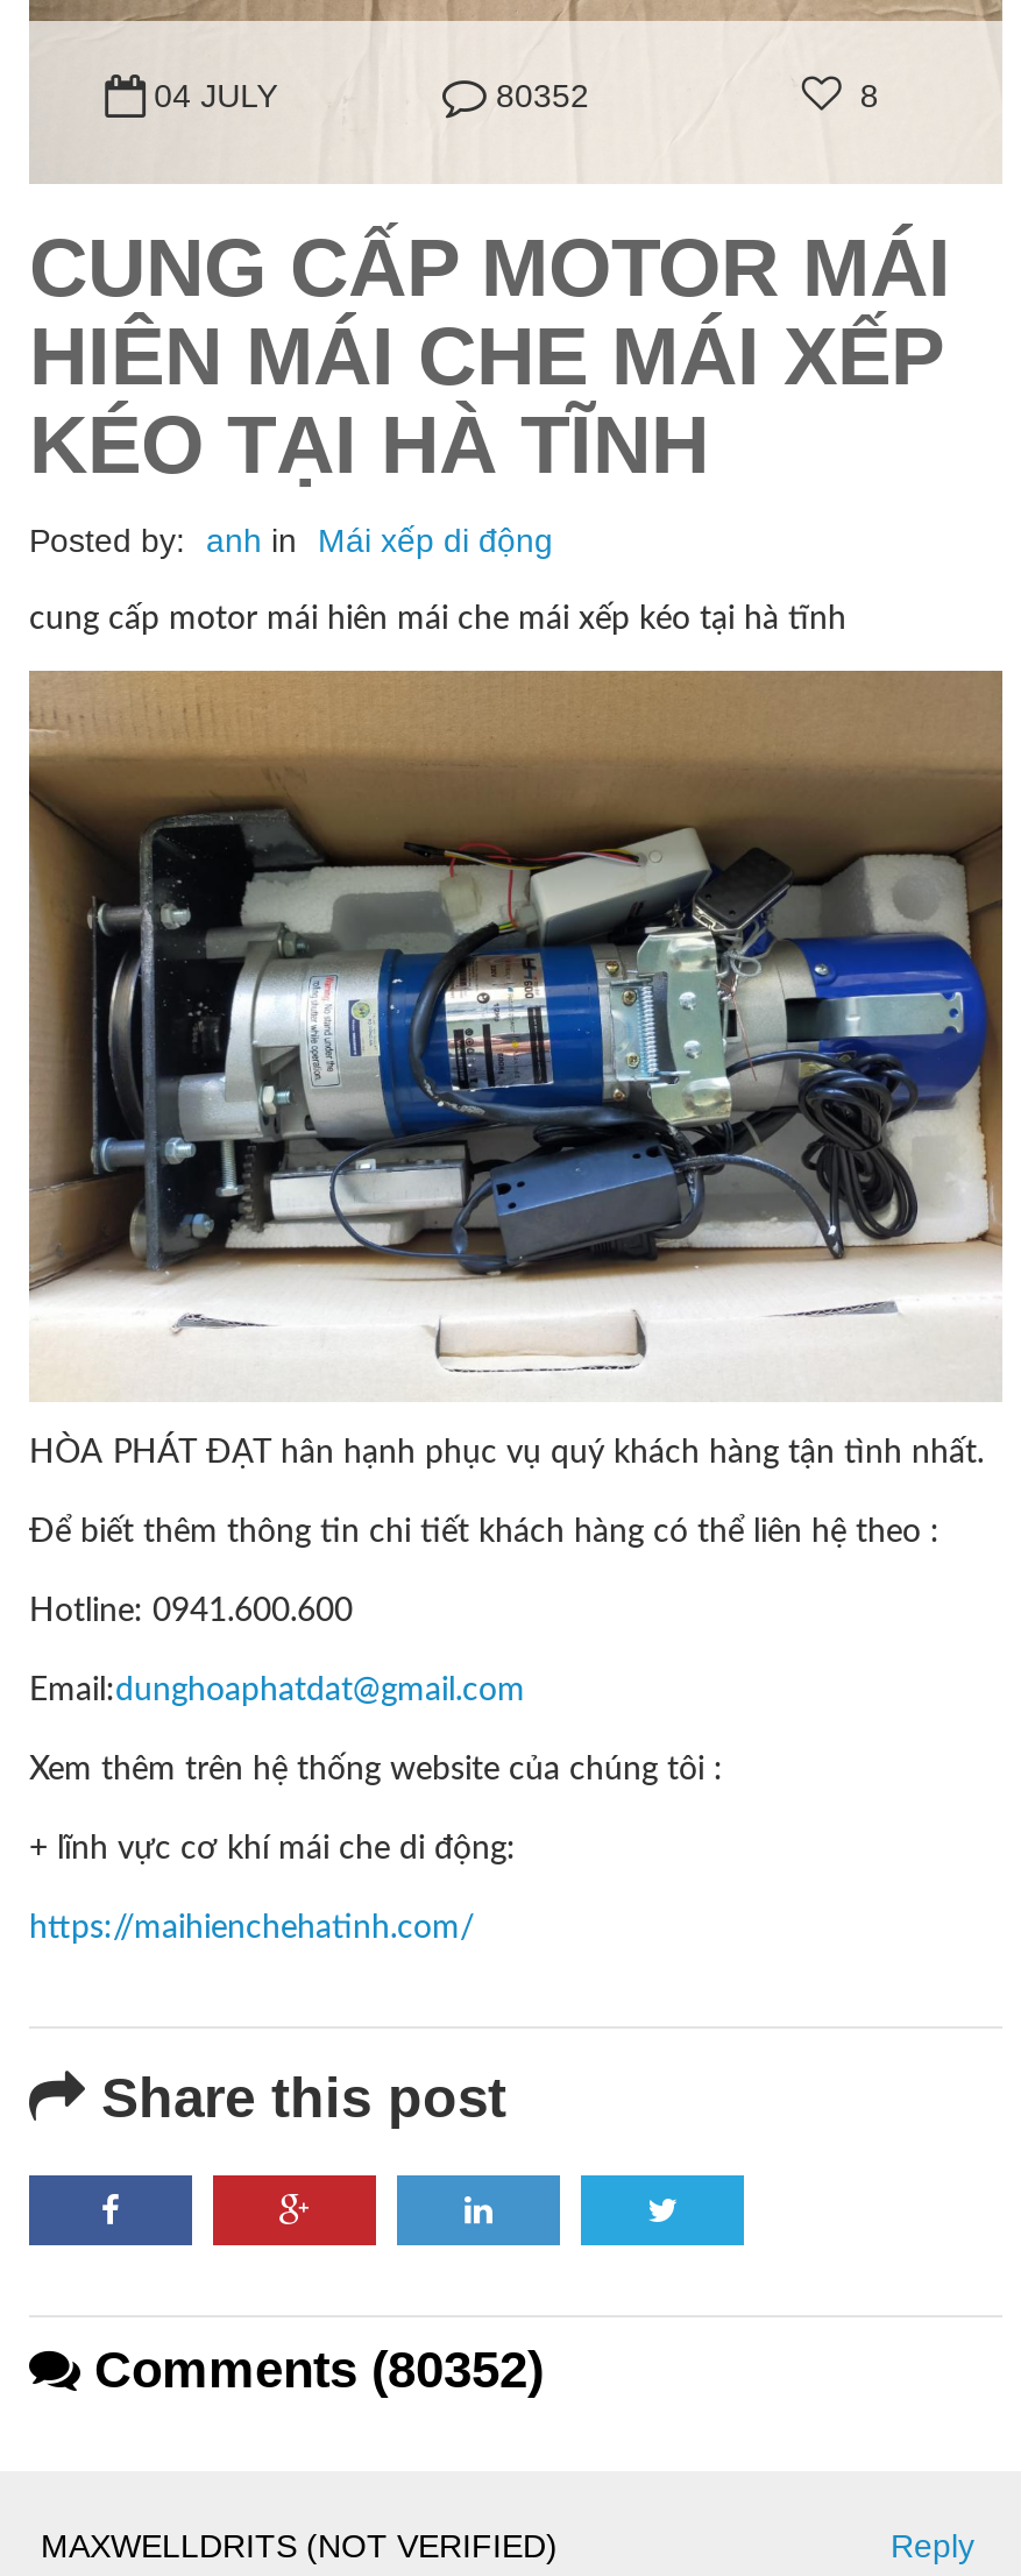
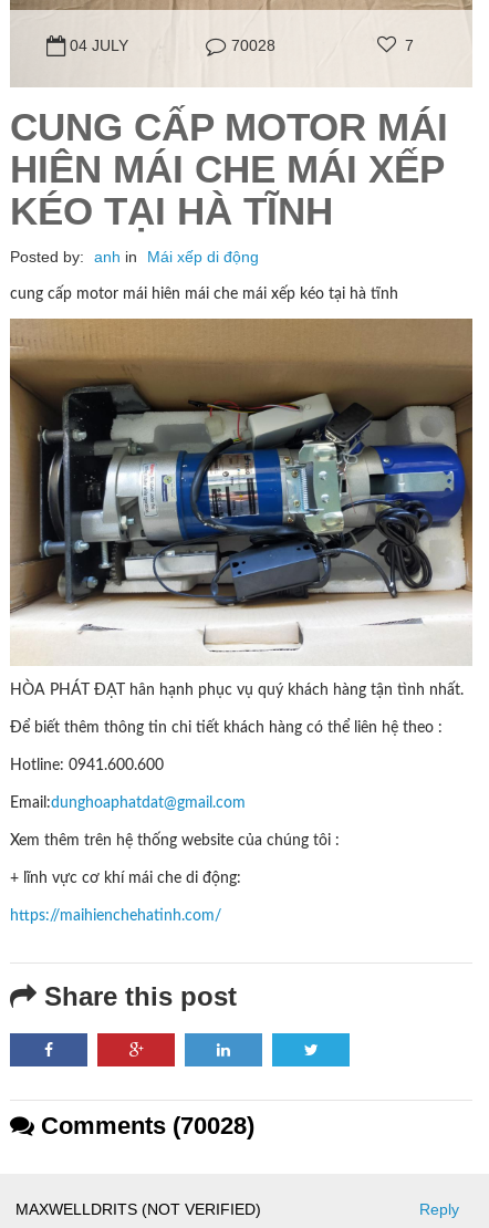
[496,76,589,113] 80352 -> [232,36,276,54] 70028
[860,76,879,113] 8 -> [405,36,414,54] 7
[80,2340,544,2398] Comments (80352) -> [34,1111,254,1139] Comments (70028)

